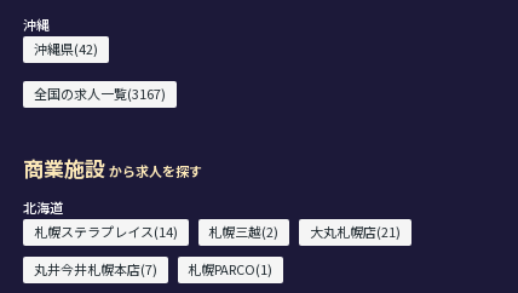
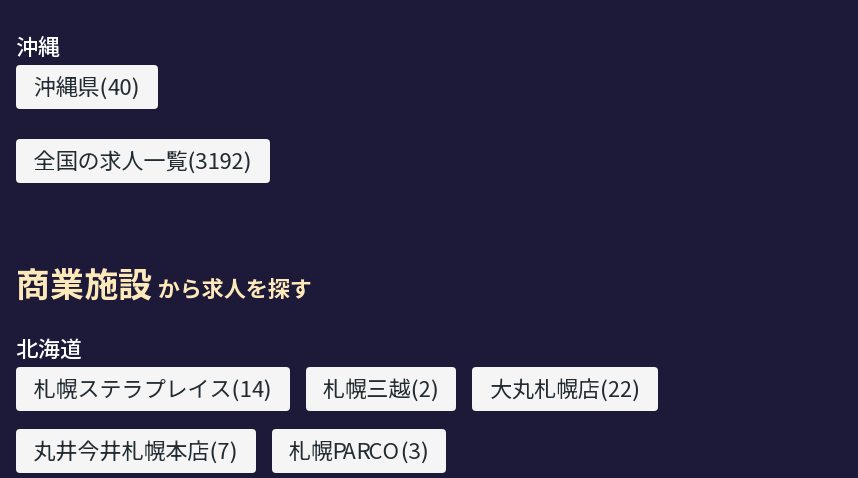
[34,38,98,58] 沖縄県(42) -> [34,68,140,100] 沖縄県(40)
[34,84,166,103] 全国の求人一覧(3167) -> [34,143,252,175] 全国の求人一覧(3192)
[34,222,401,241] 札幌ステラプレイス(14) 札幌三越(2) 大丸札幌店(21) -> [34,371,640,403] 札幌ステラプレイス(14) 札幌三越(2) 大丸札幌店(22)
[34,259,273,278] 丸井今井札幌本店(7) 札幌PARCO(1) -> [34,433,429,465] 丸井今井札幌本店(7) 札幌PARCO(3)

